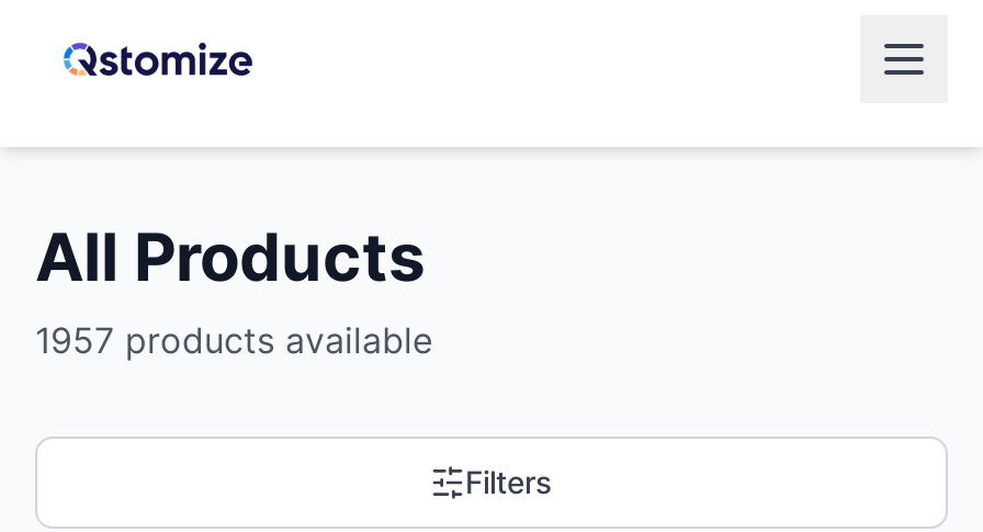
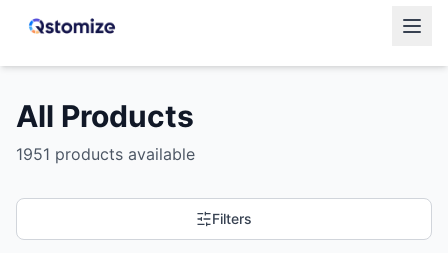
[35,318,432,362] 1957 products available -> [16,144,195,164] 1951 products available

